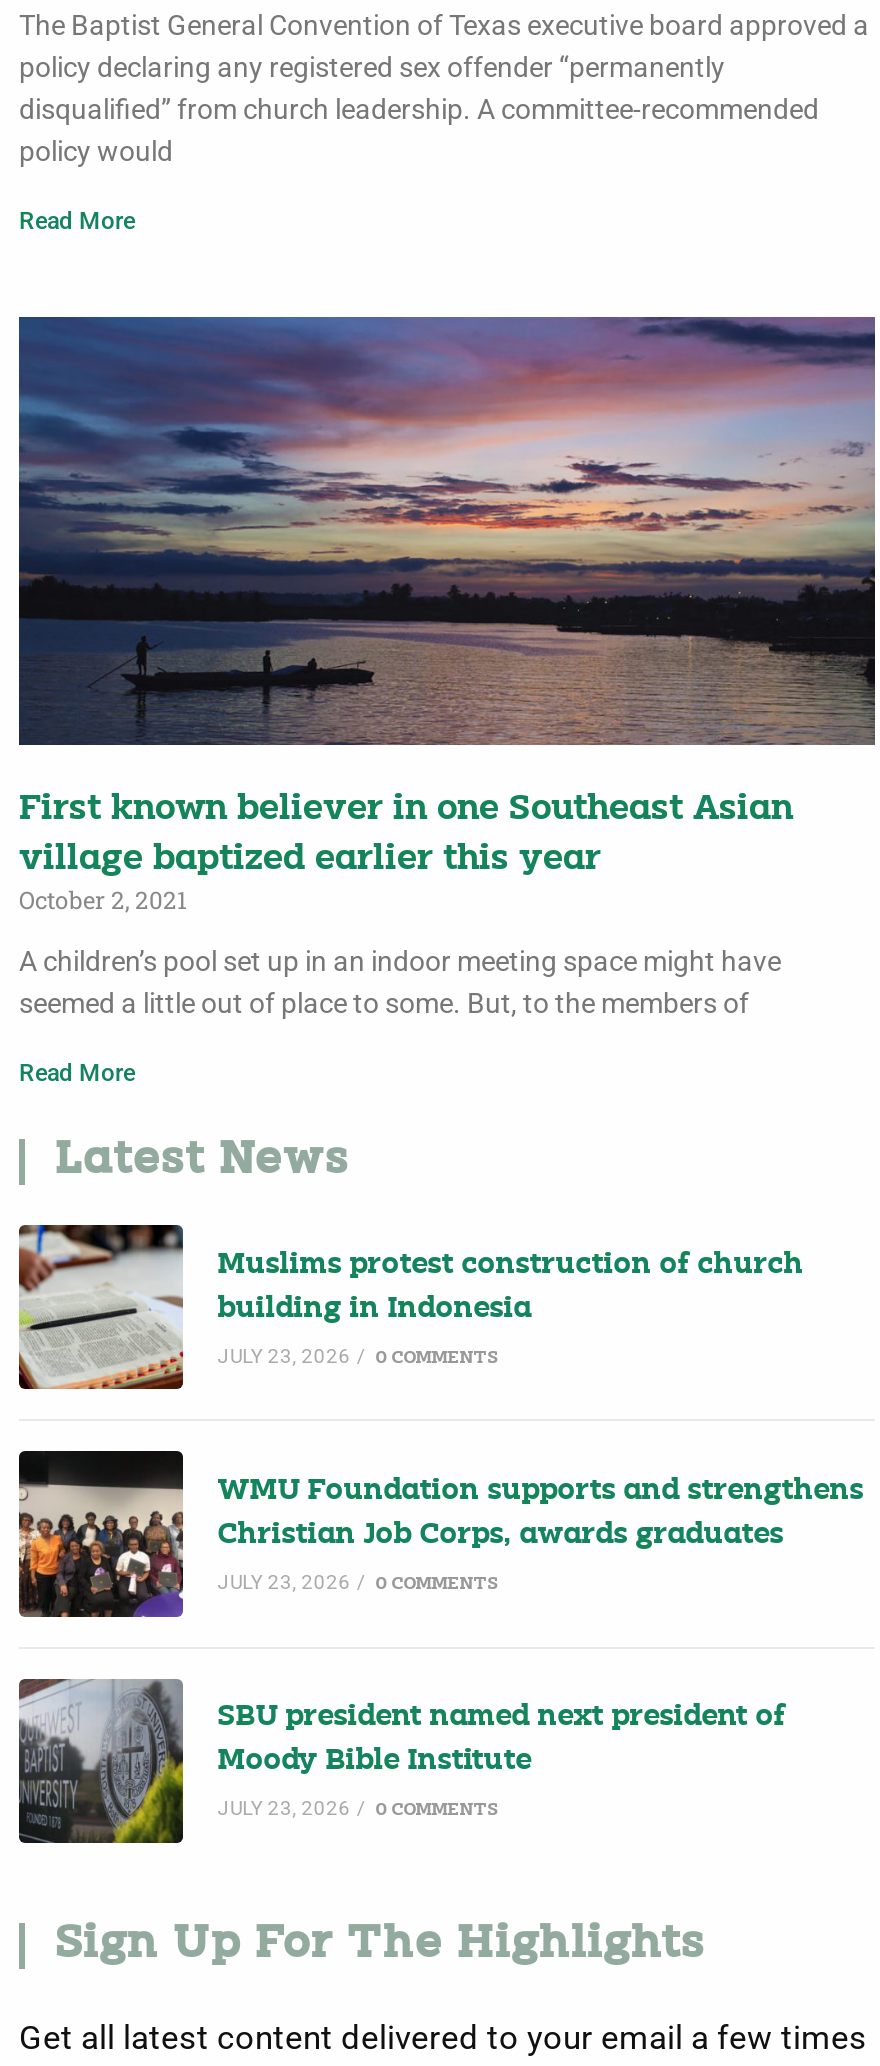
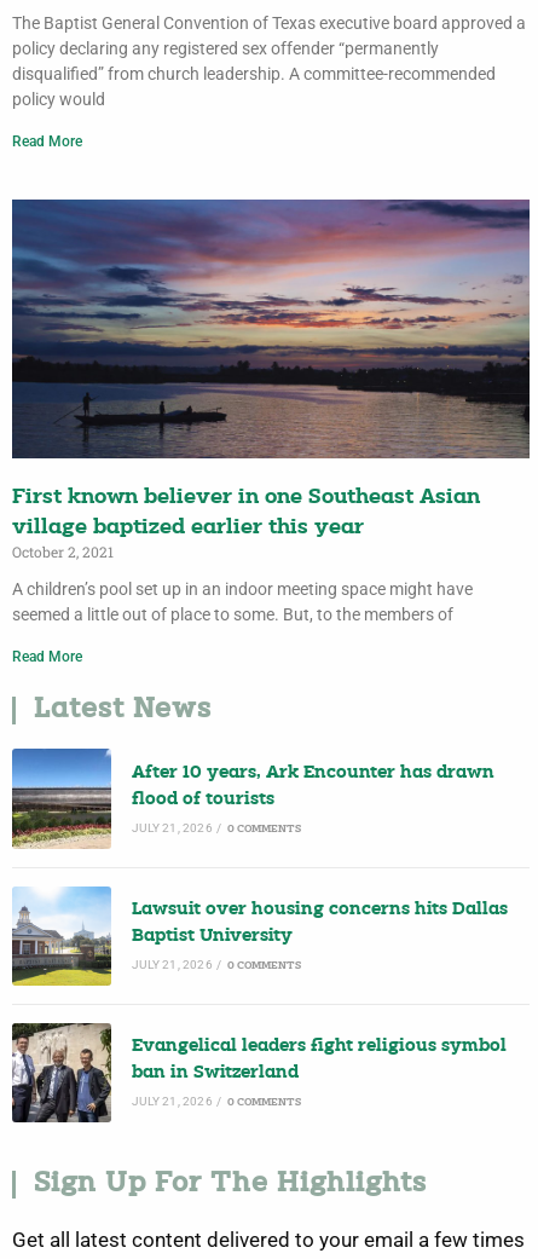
[17,1223,804,1391] [image] | Muslims protest construction of church -> [11,747,495,849] [image] | After 10 years, Ark Encounter has drawn
[218,1295,532,1325] building in Indonesia -> [132,791,275,809] flood of tourists
[218,1345,498,1367] JULY 23, 2026 / 0 COMMENTS -> [132,821,301,834] JULY 21, 2026 / 0 COMMENTS
[17,1449,864,1619] [image] | WMU Foundation supports and strengthens -> [12,885,508,987] [image] | Lawsuit over housing concerns hits Dallas
[218,1521,784,1551] Christian Job Corps, awards graduates -> [132,928,293,946] Baptist University
[218,1571,498,1593] JULY 23, 2026 / 0 COMMENTS -> [132,958,301,971] JULY 21, 2026 / 0 COMMENTS
[17,1679,786,1845] [image] | SBU president named next president of -> [11,1022,507,1124] [image] | Evangelical leaders fight religious symbol
[218,1748,532,1778] Moody Bible Institute -> [132,1065,299,1083] ban in Switzerland
[218,1798,498,1820] JULY 23, 2026 / 0 COMMENTS -> [132,1095,301,1108] JULY 21, 2026 / 0 COMMENTS

